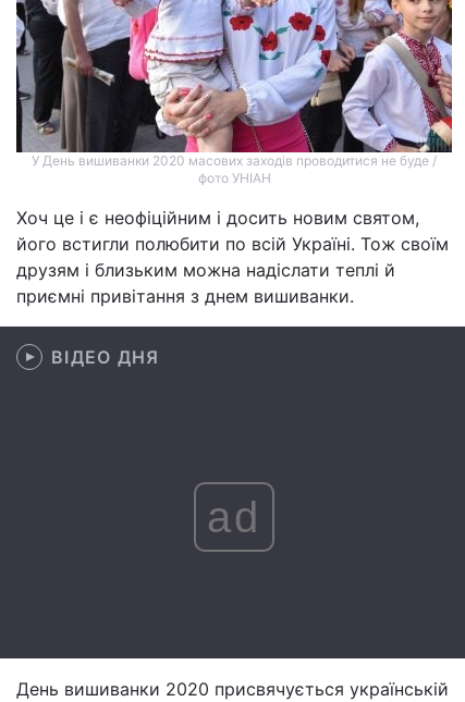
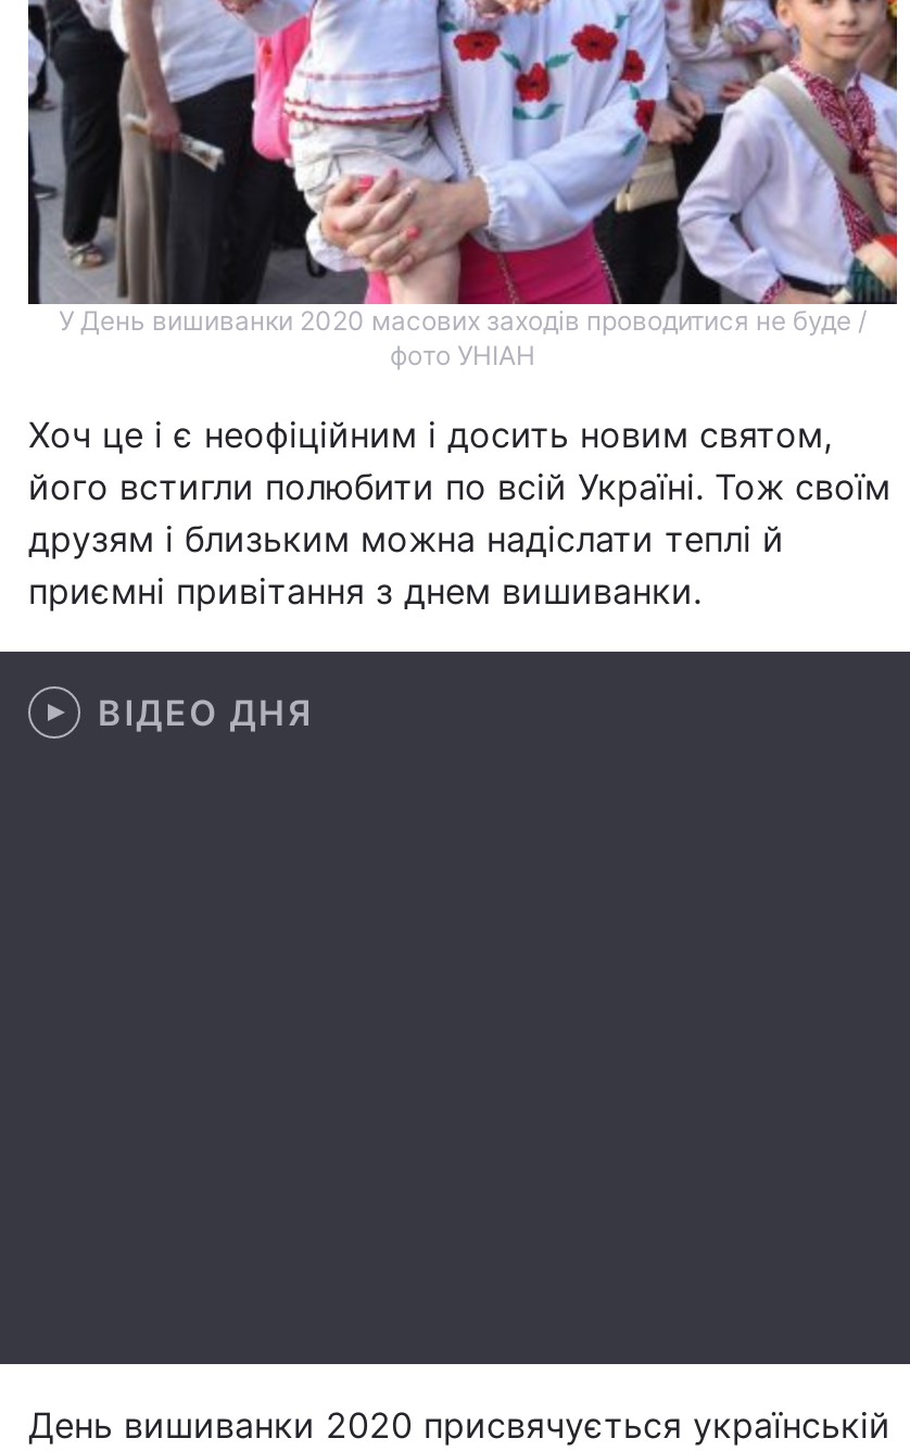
[207,492,261,540] ad -> none

